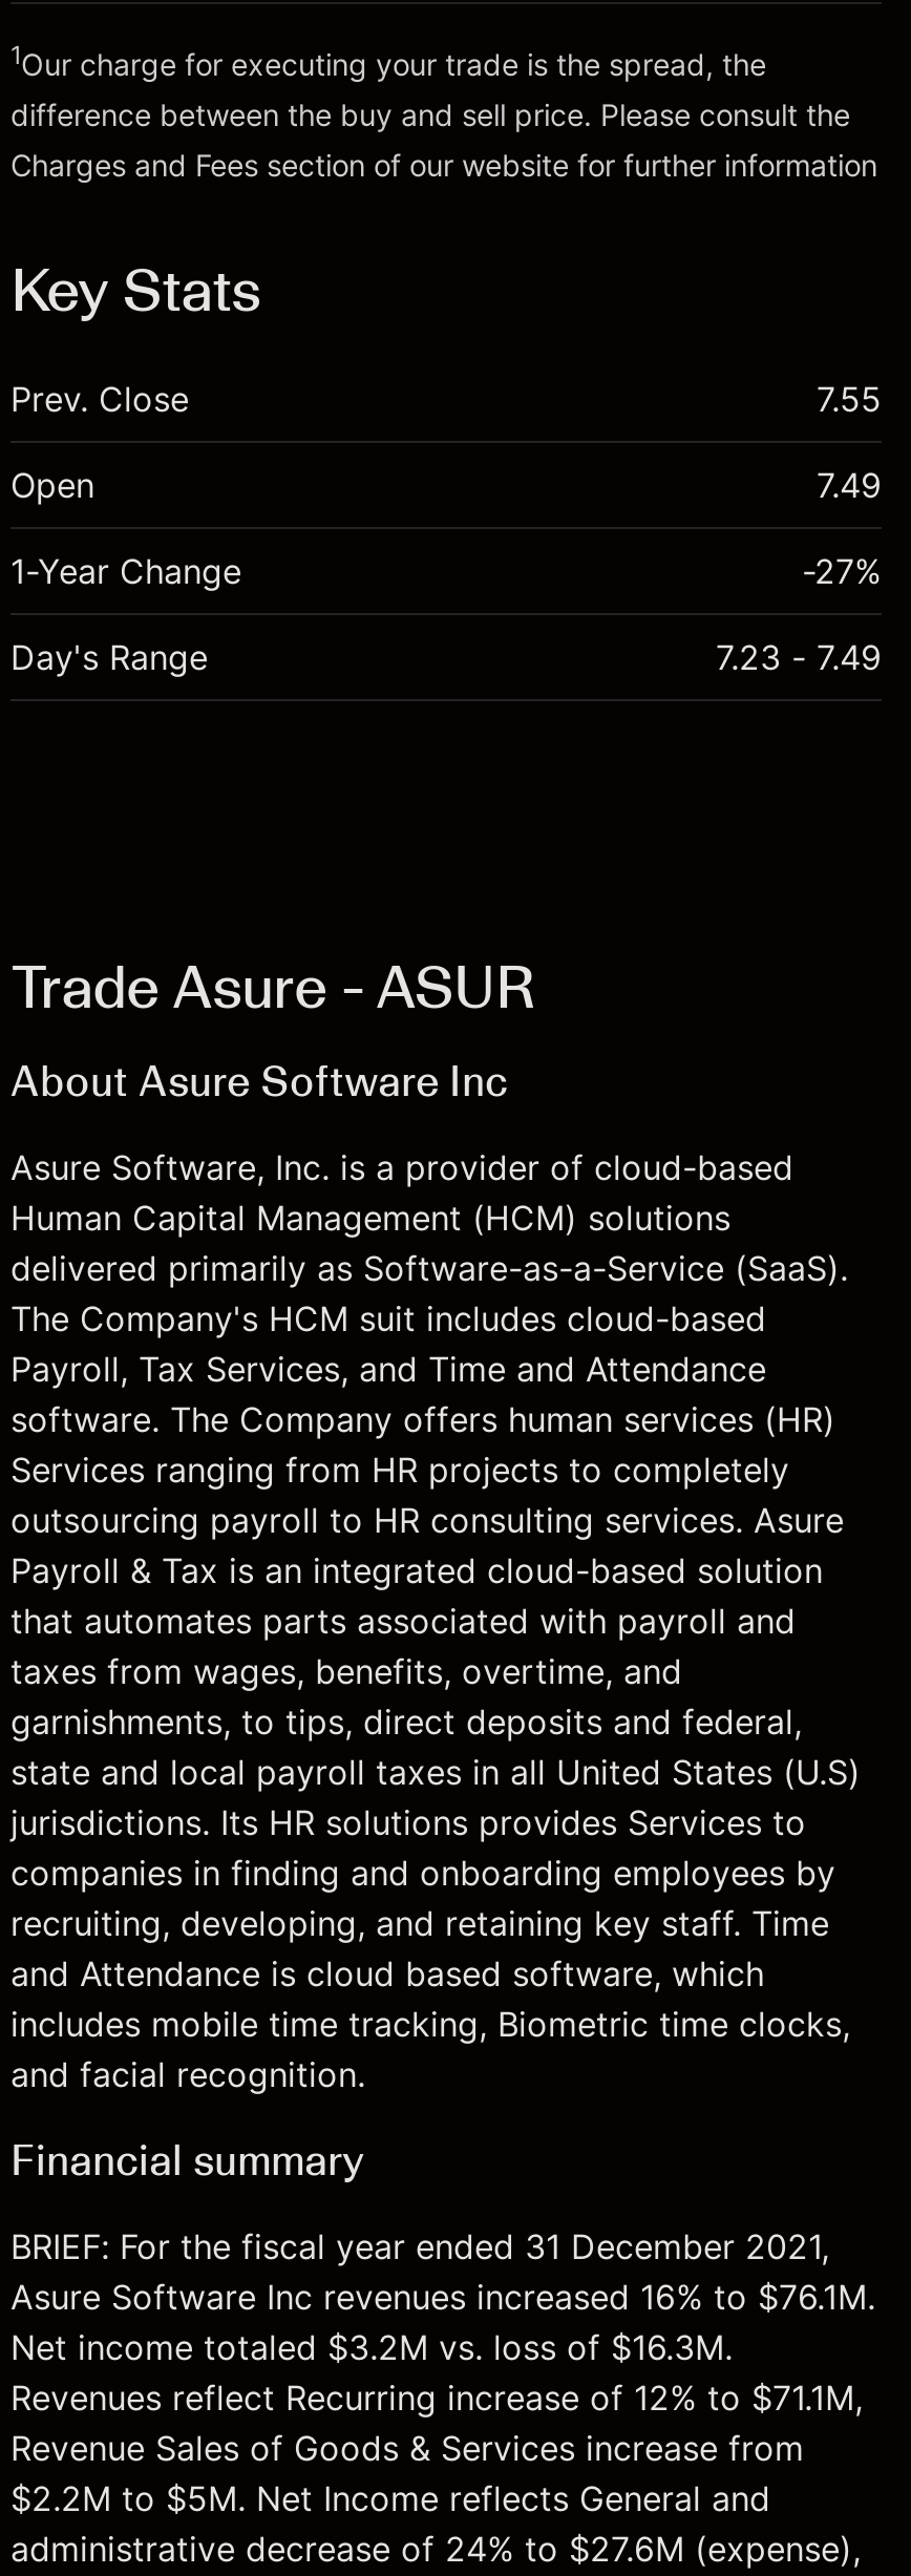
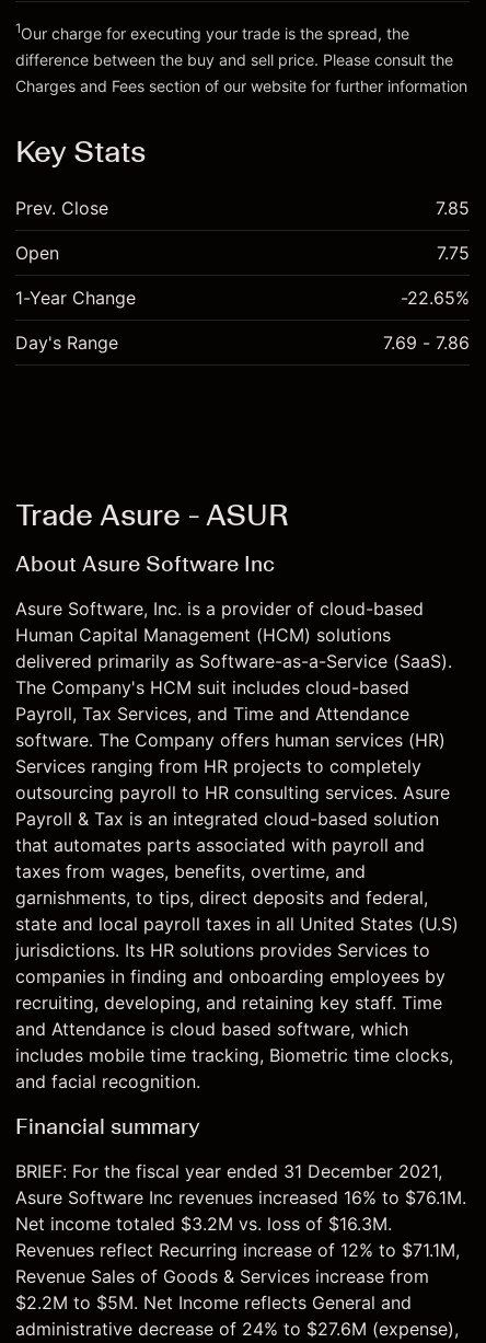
[817,378,882,420] 7.55 -> [436,197,470,219] 7.85
[817,464,882,506] 7.49 -> [437,242,470,264] 7.75
[802,550,882,592] -27% -> [401,287,470,309] -22.65%
[716,636,882,678] 7.23 - 7.49 -> [383,332,470,354] 7.69 - 7.86

